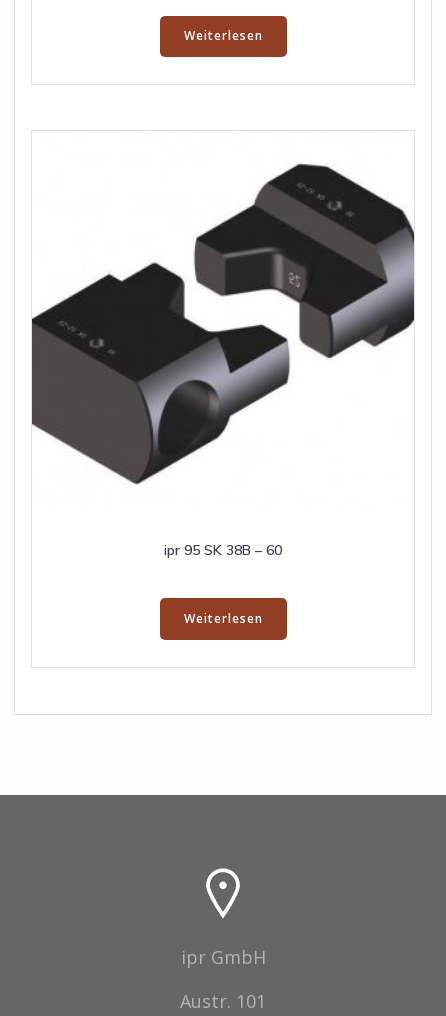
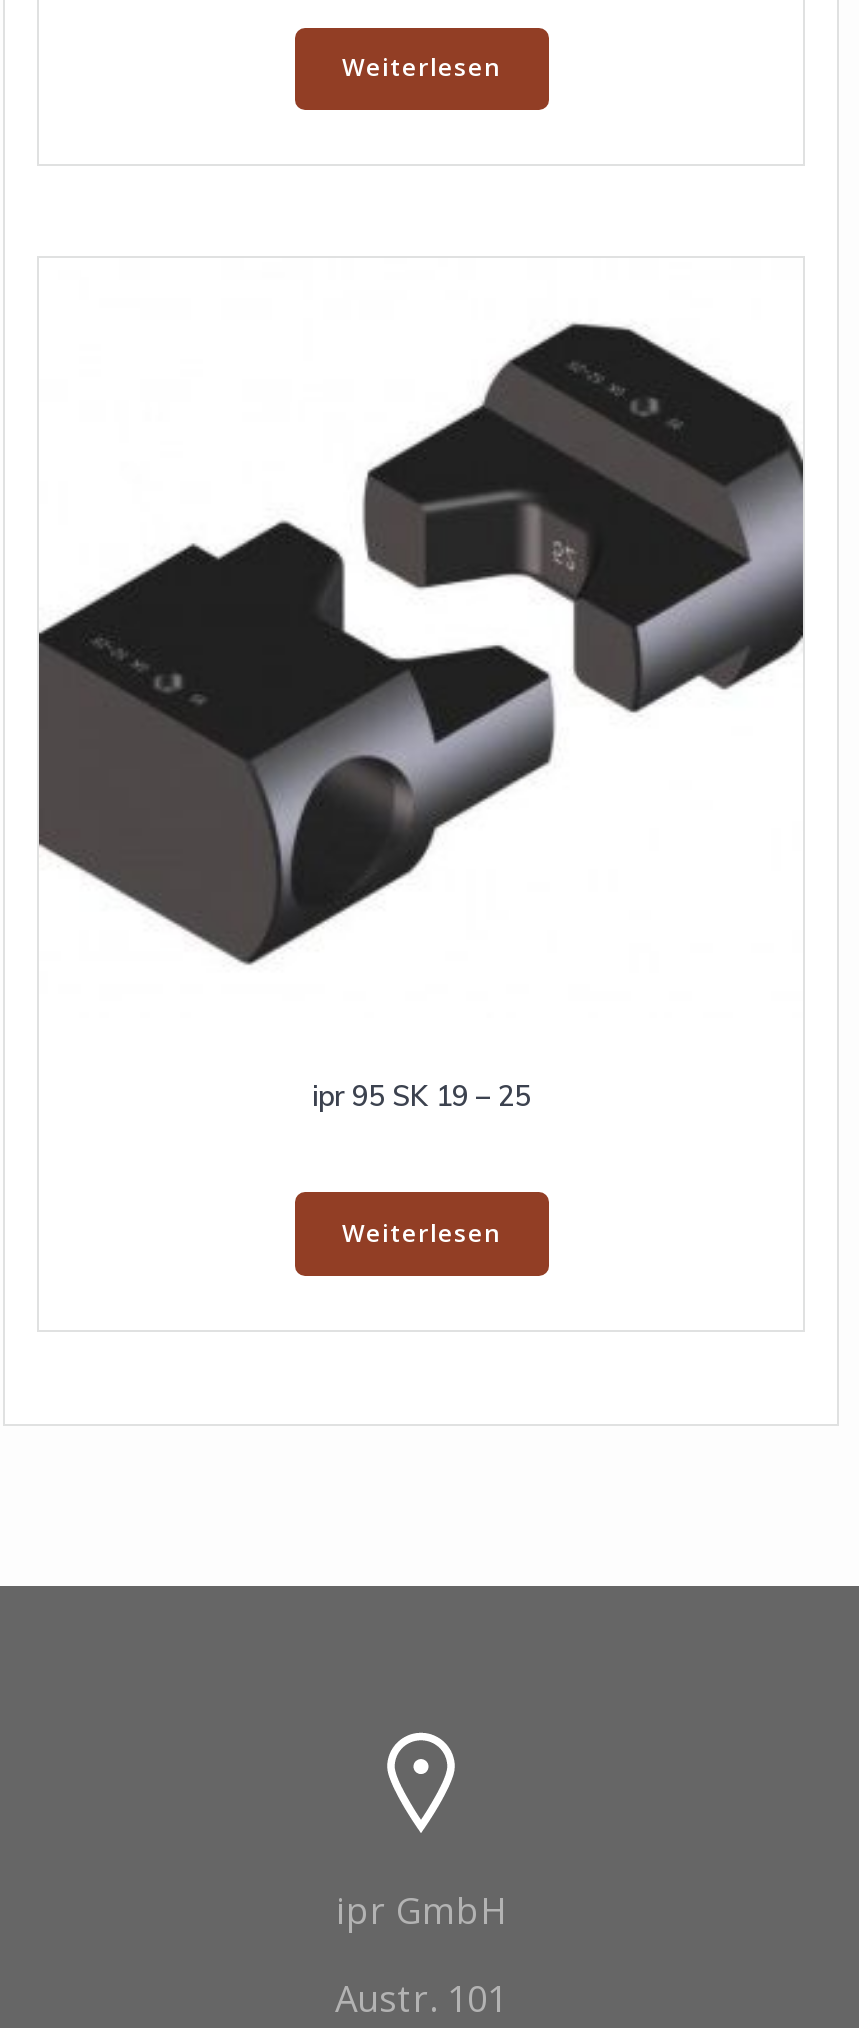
[164,541,282,559] ipr 95 SK 38B – 60 -> [312,1077,530,1113] ipr 95 SK 19 – 25

